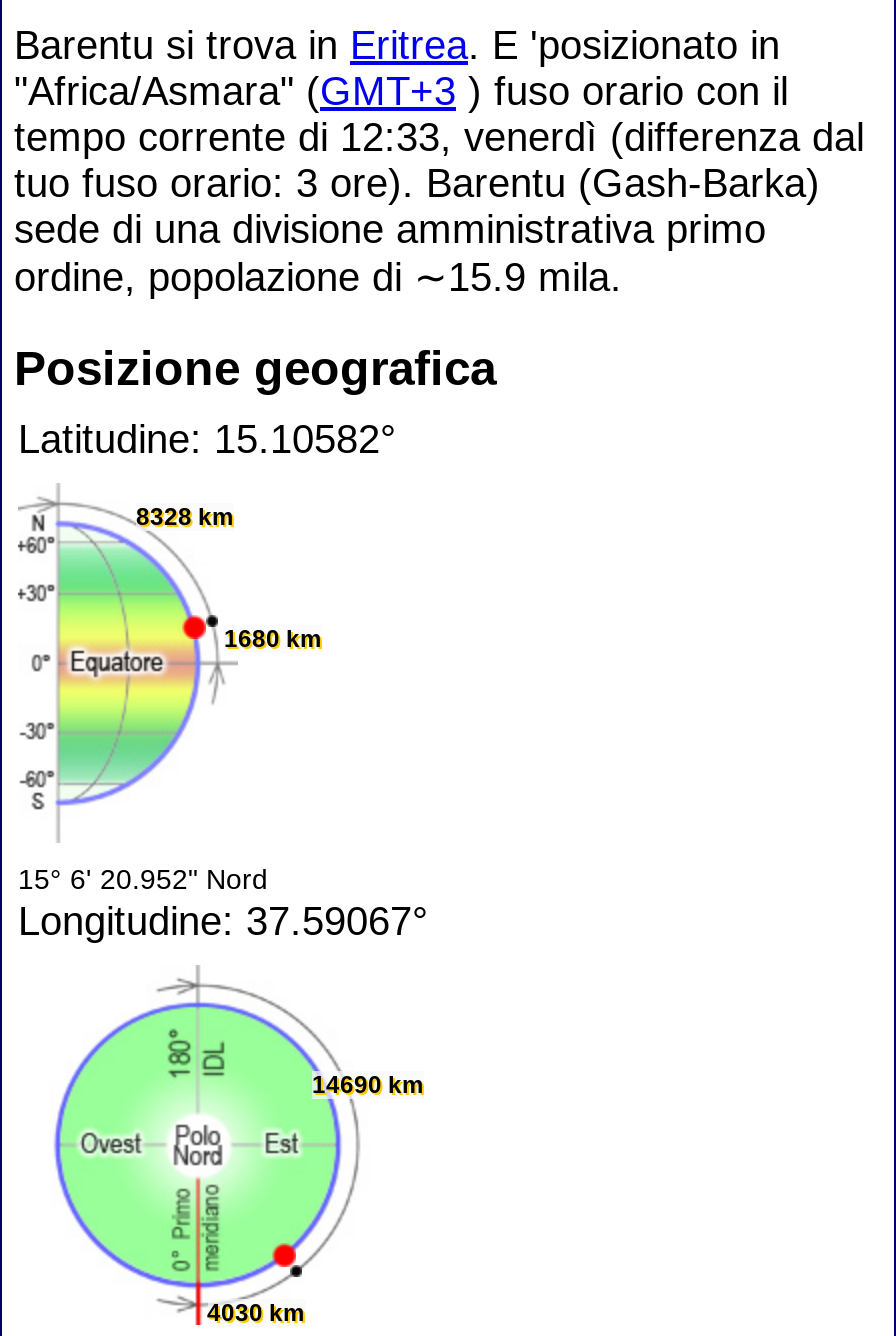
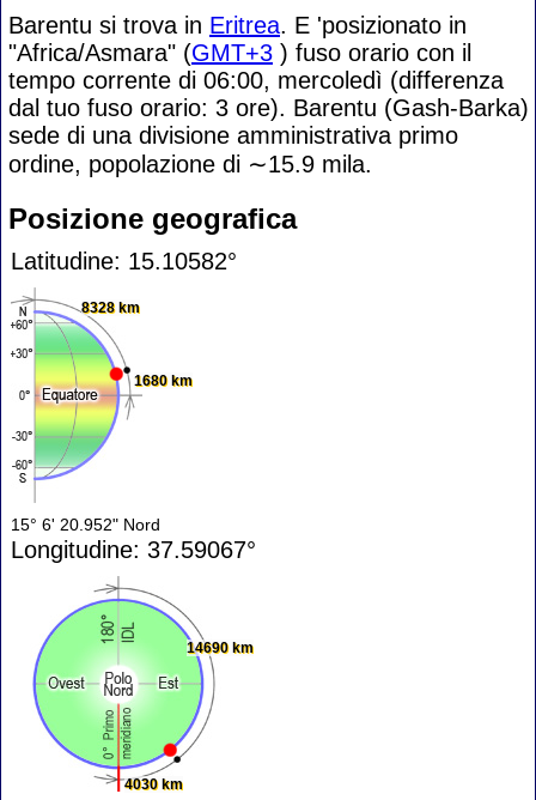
[14,115,864,205] tempo corrente di 12:33, venerdì (differenza dal | tuo fuso orario: 3 ore). Barentu (Gash-Barka) -> [8,67,529,121] tempo corrente di 06:00, mercoledì (differenza | dal tuo fuso orario: 3 ore). Barentu (Gash-Barka)

